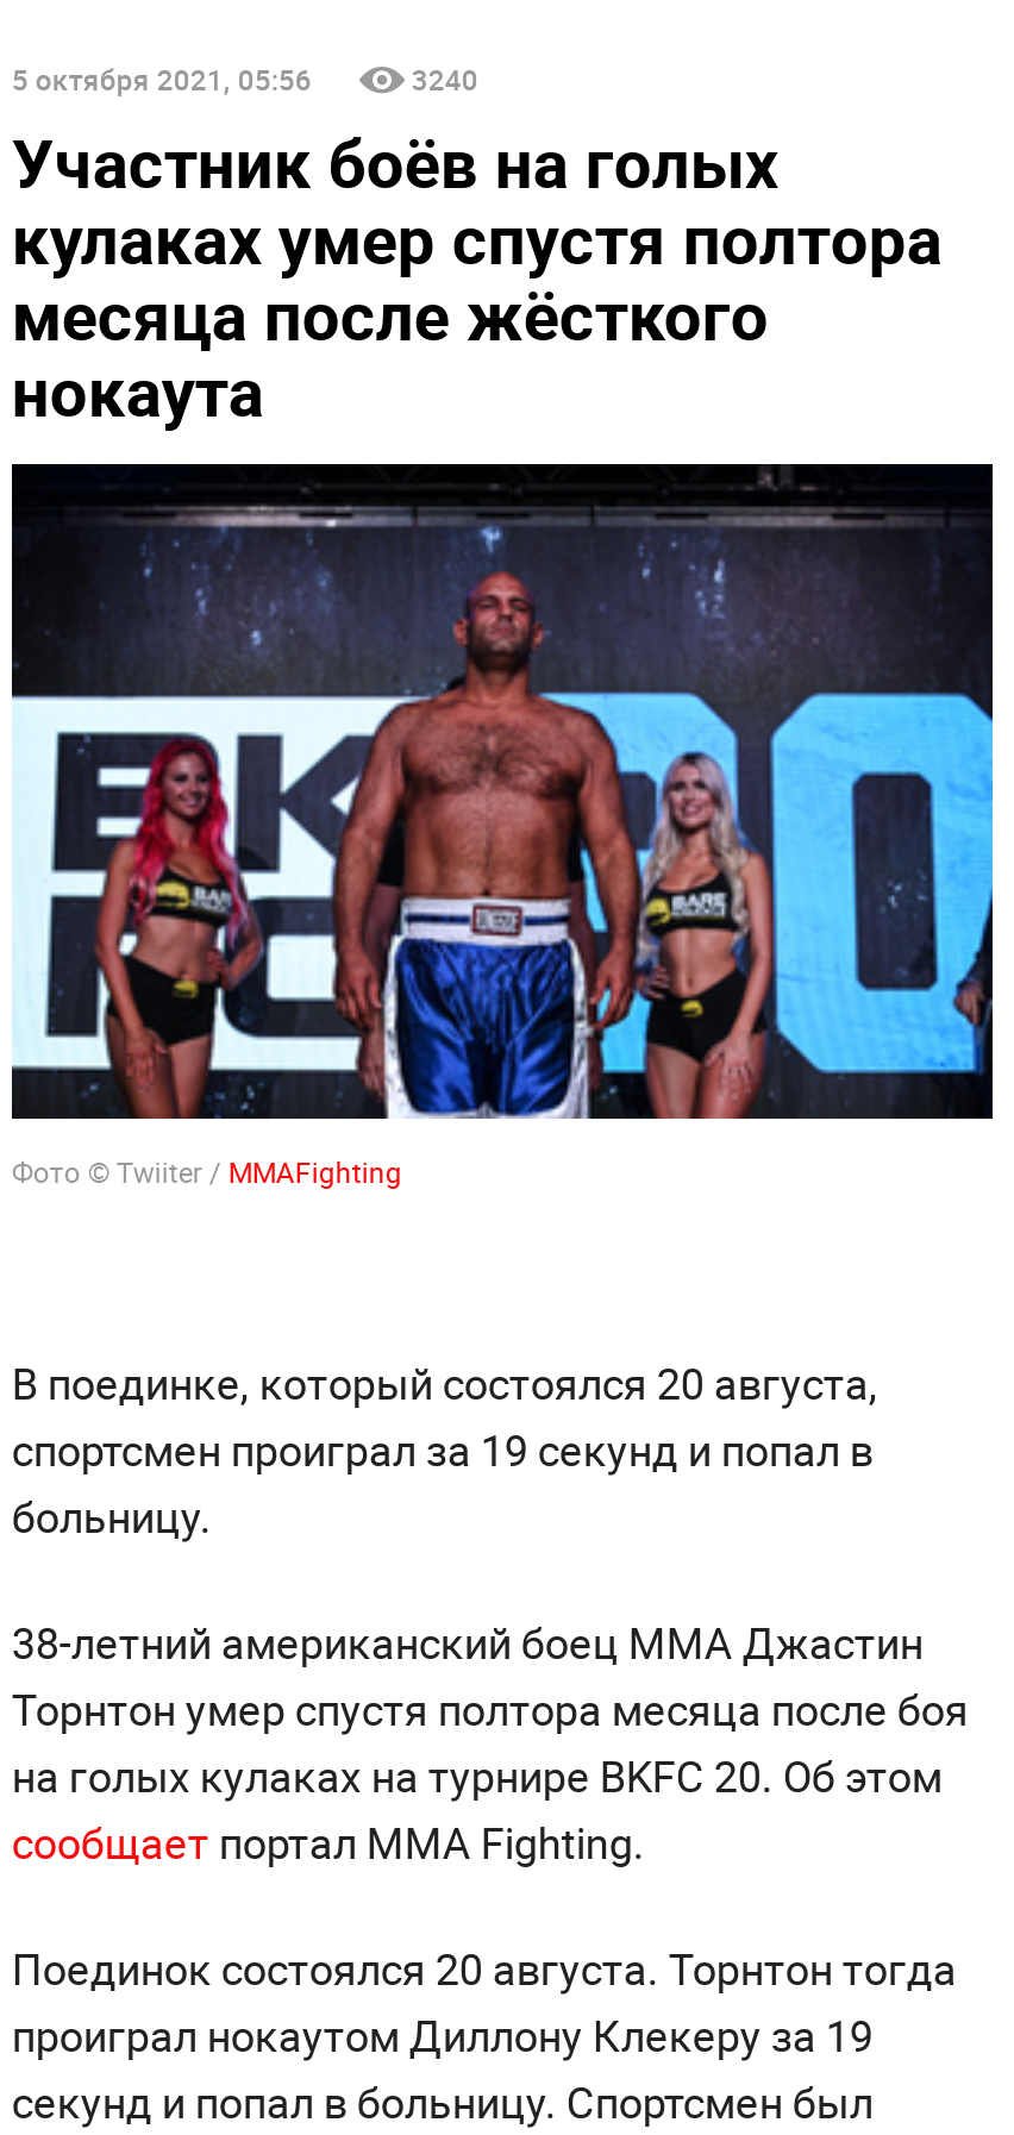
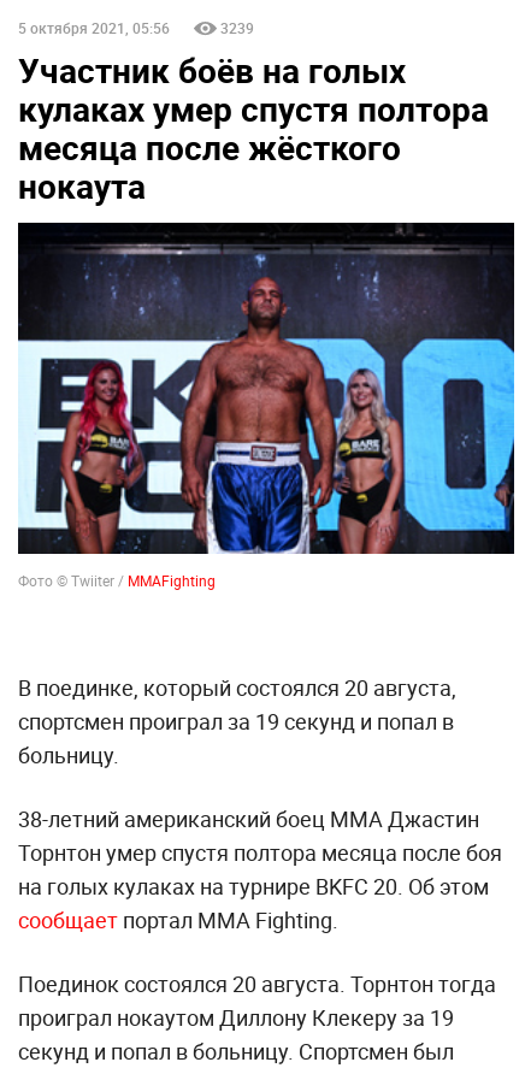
[412,59,478,97] 3240 -> [220,18,254,37] 3239

